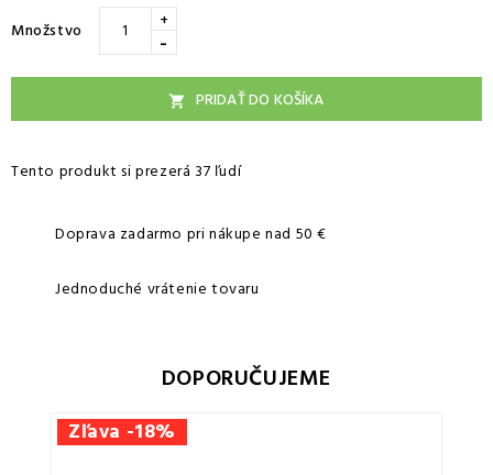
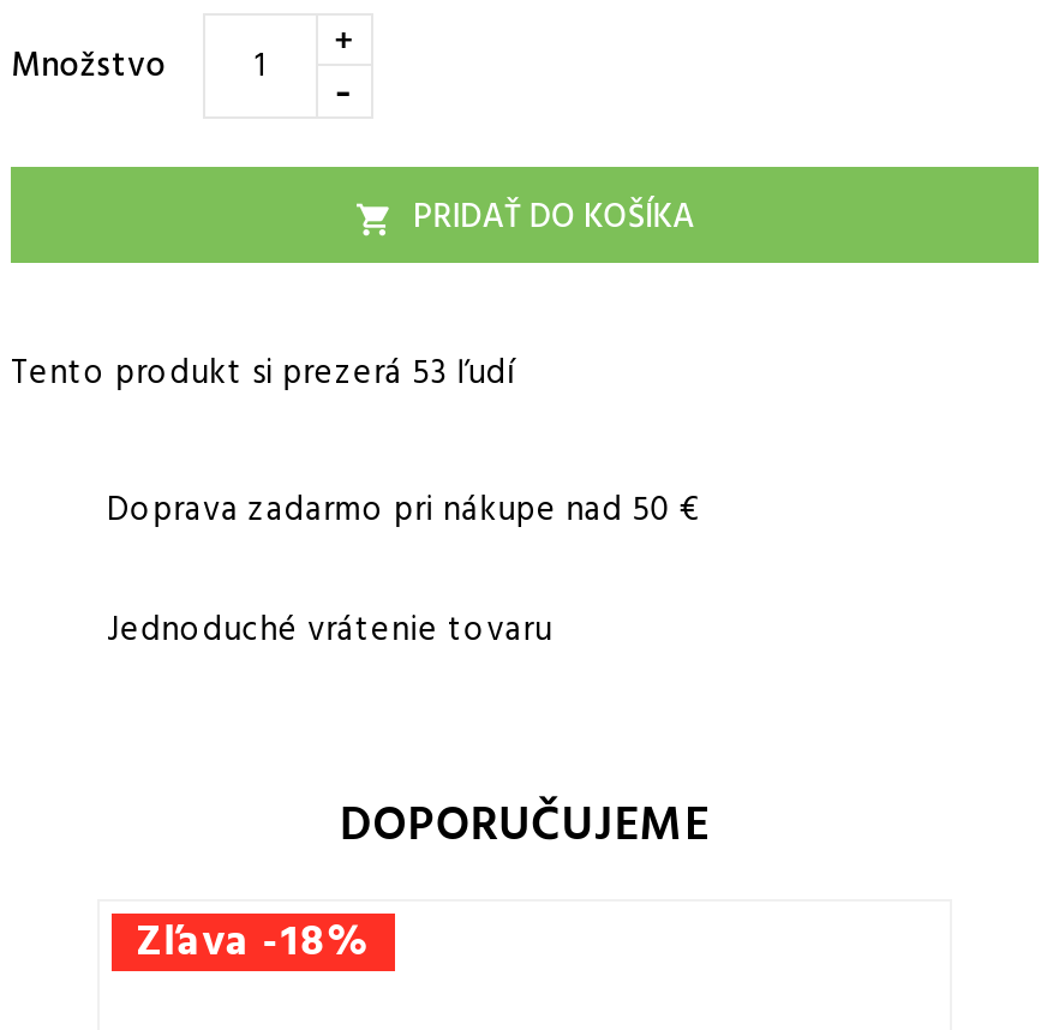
[11,160,241,182] Tento produkt si prezerá 37 ľudí -> [11,349,516,397] Tento produkt si prezerá 53 ľudí

